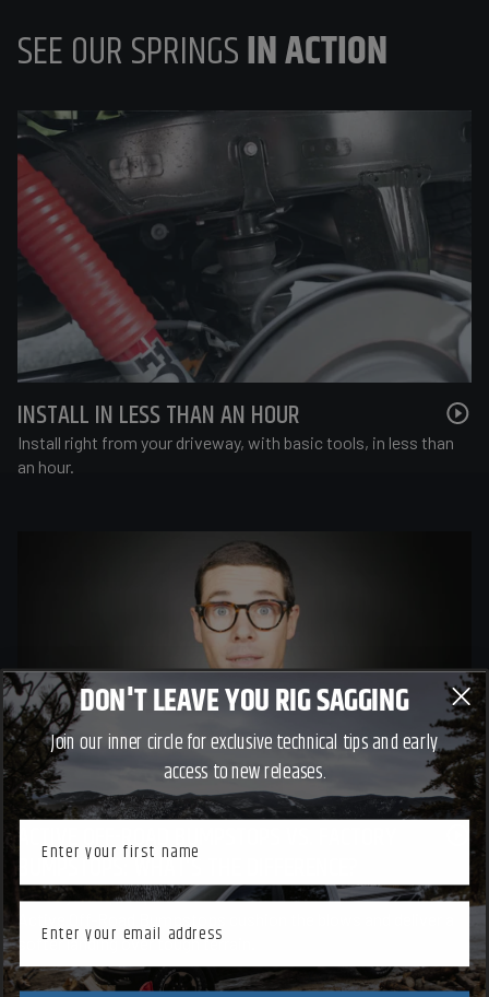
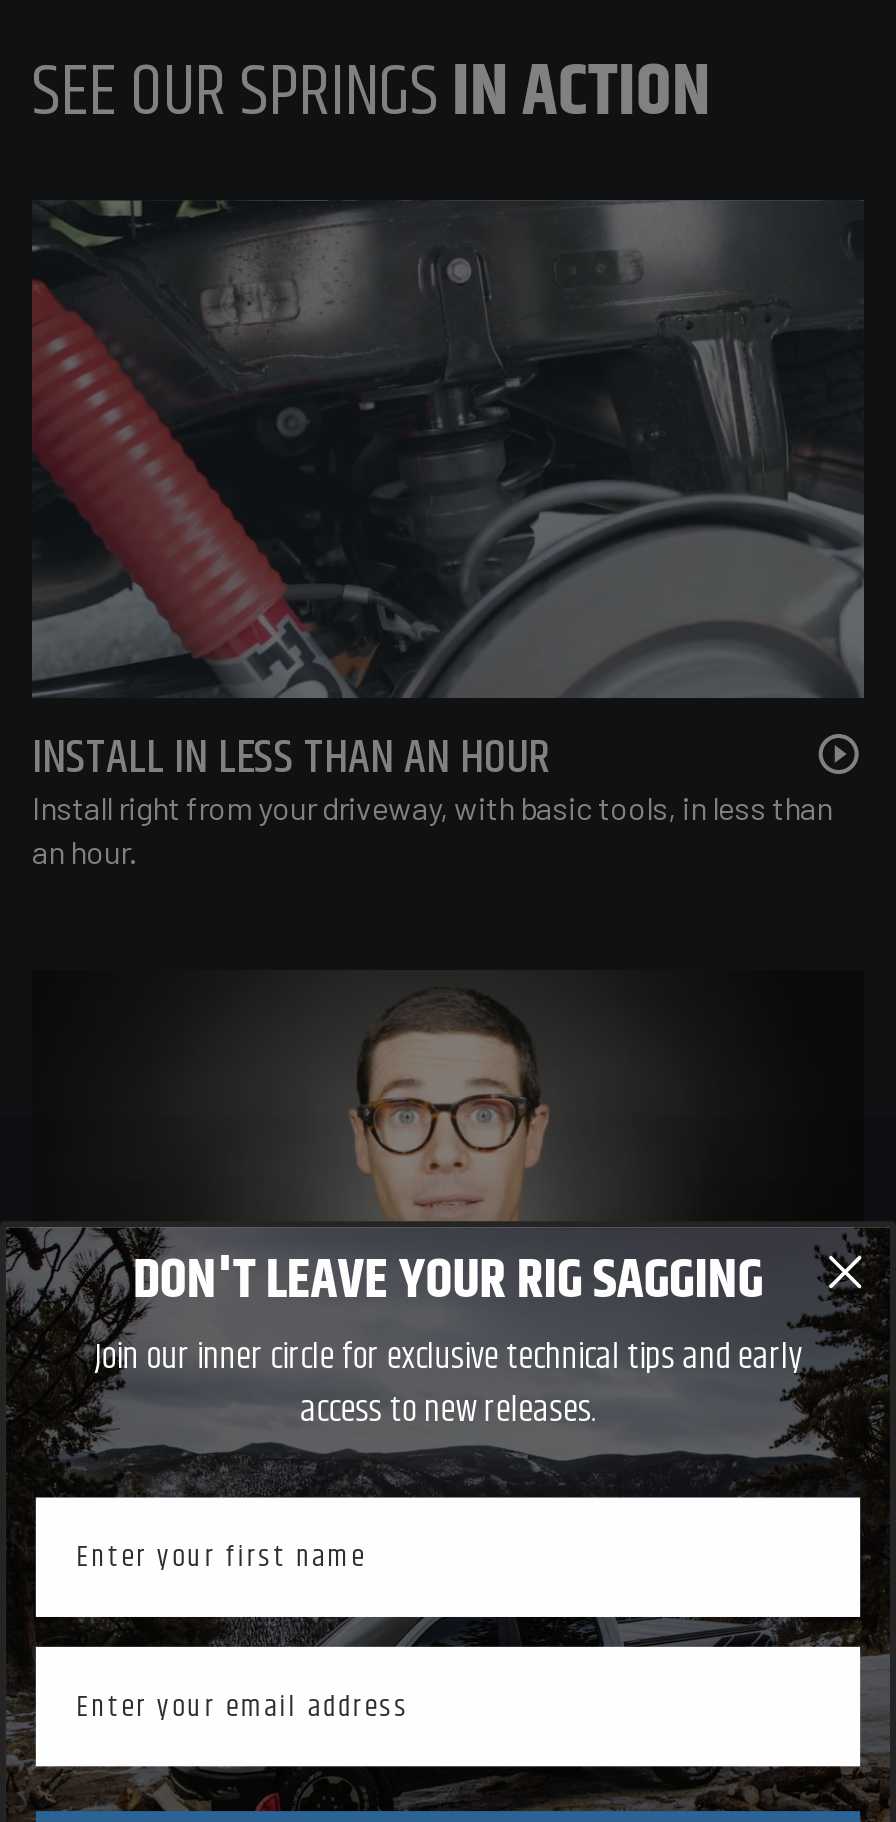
[80,678,409,724] DON'T LEAVE YOU RIG SAGGING -> [133,1238,763,1323] DON'T LEAVE YOUR RIG SAGGING

